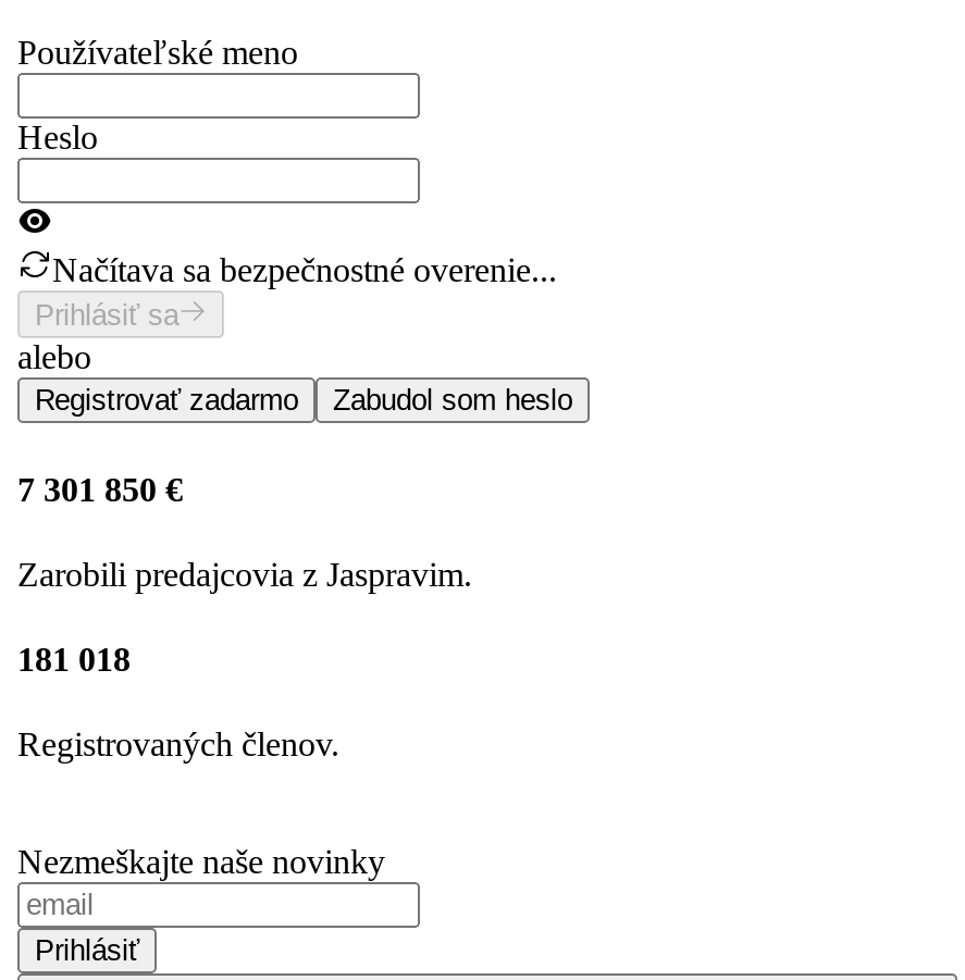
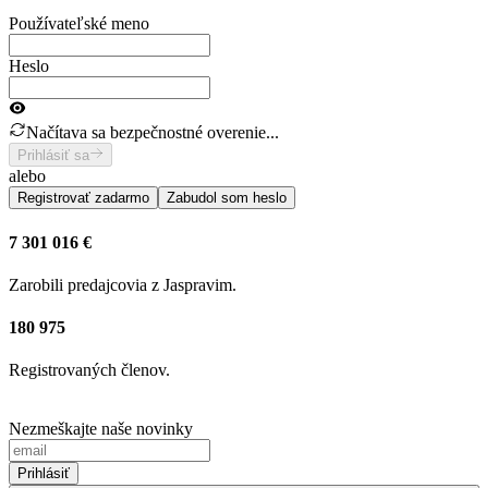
[17,470,183,507] 7 301 850 € -> [9,233,92,251] 7 301 016 €
[17,641,139,678] 181 018 -> [9,318,70,337] 180 975

